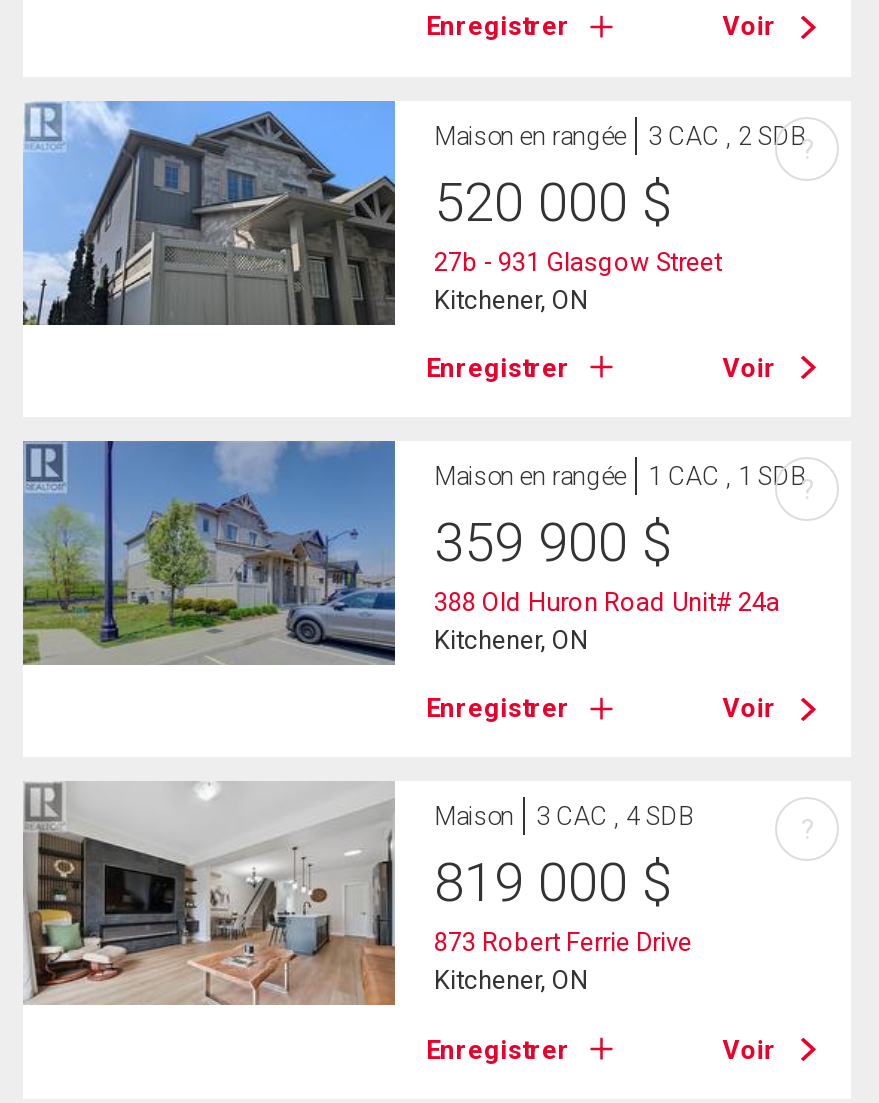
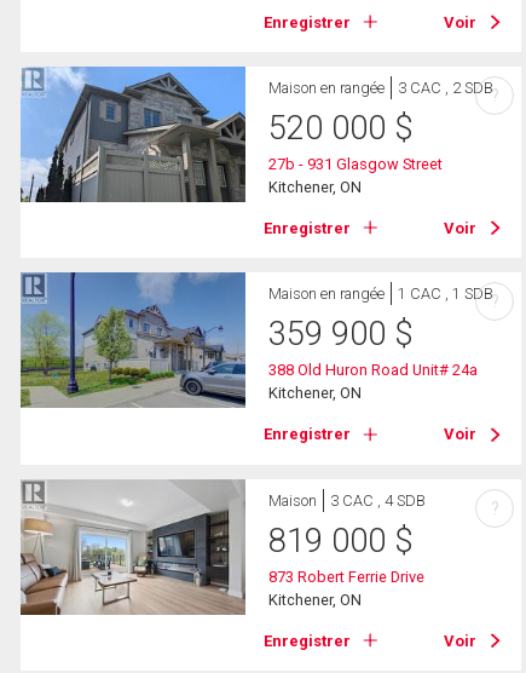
[23,787,395,1007] [image] -> [19,481,245,616] [image]

